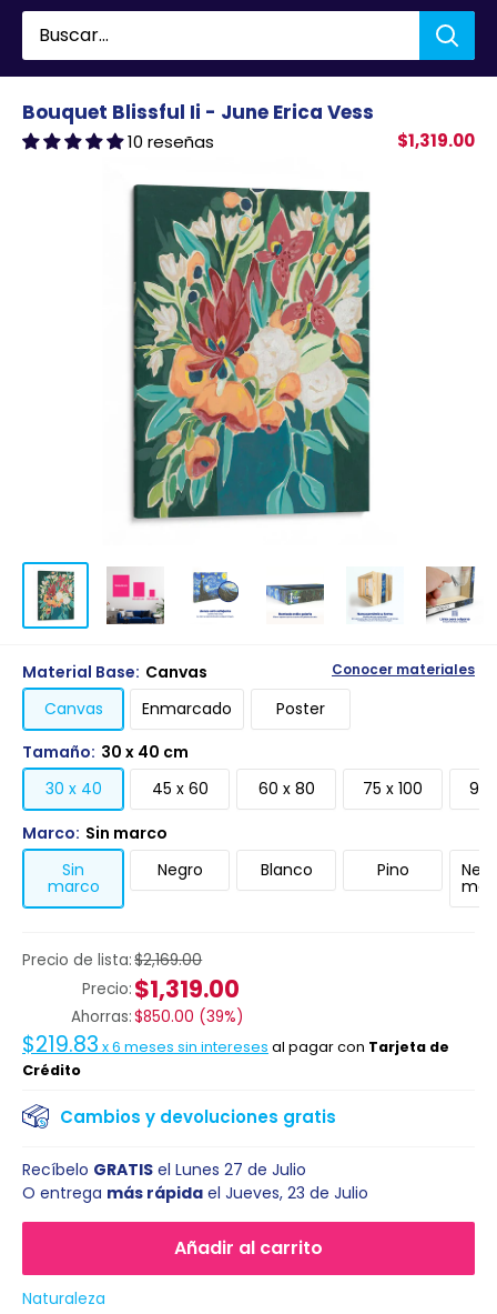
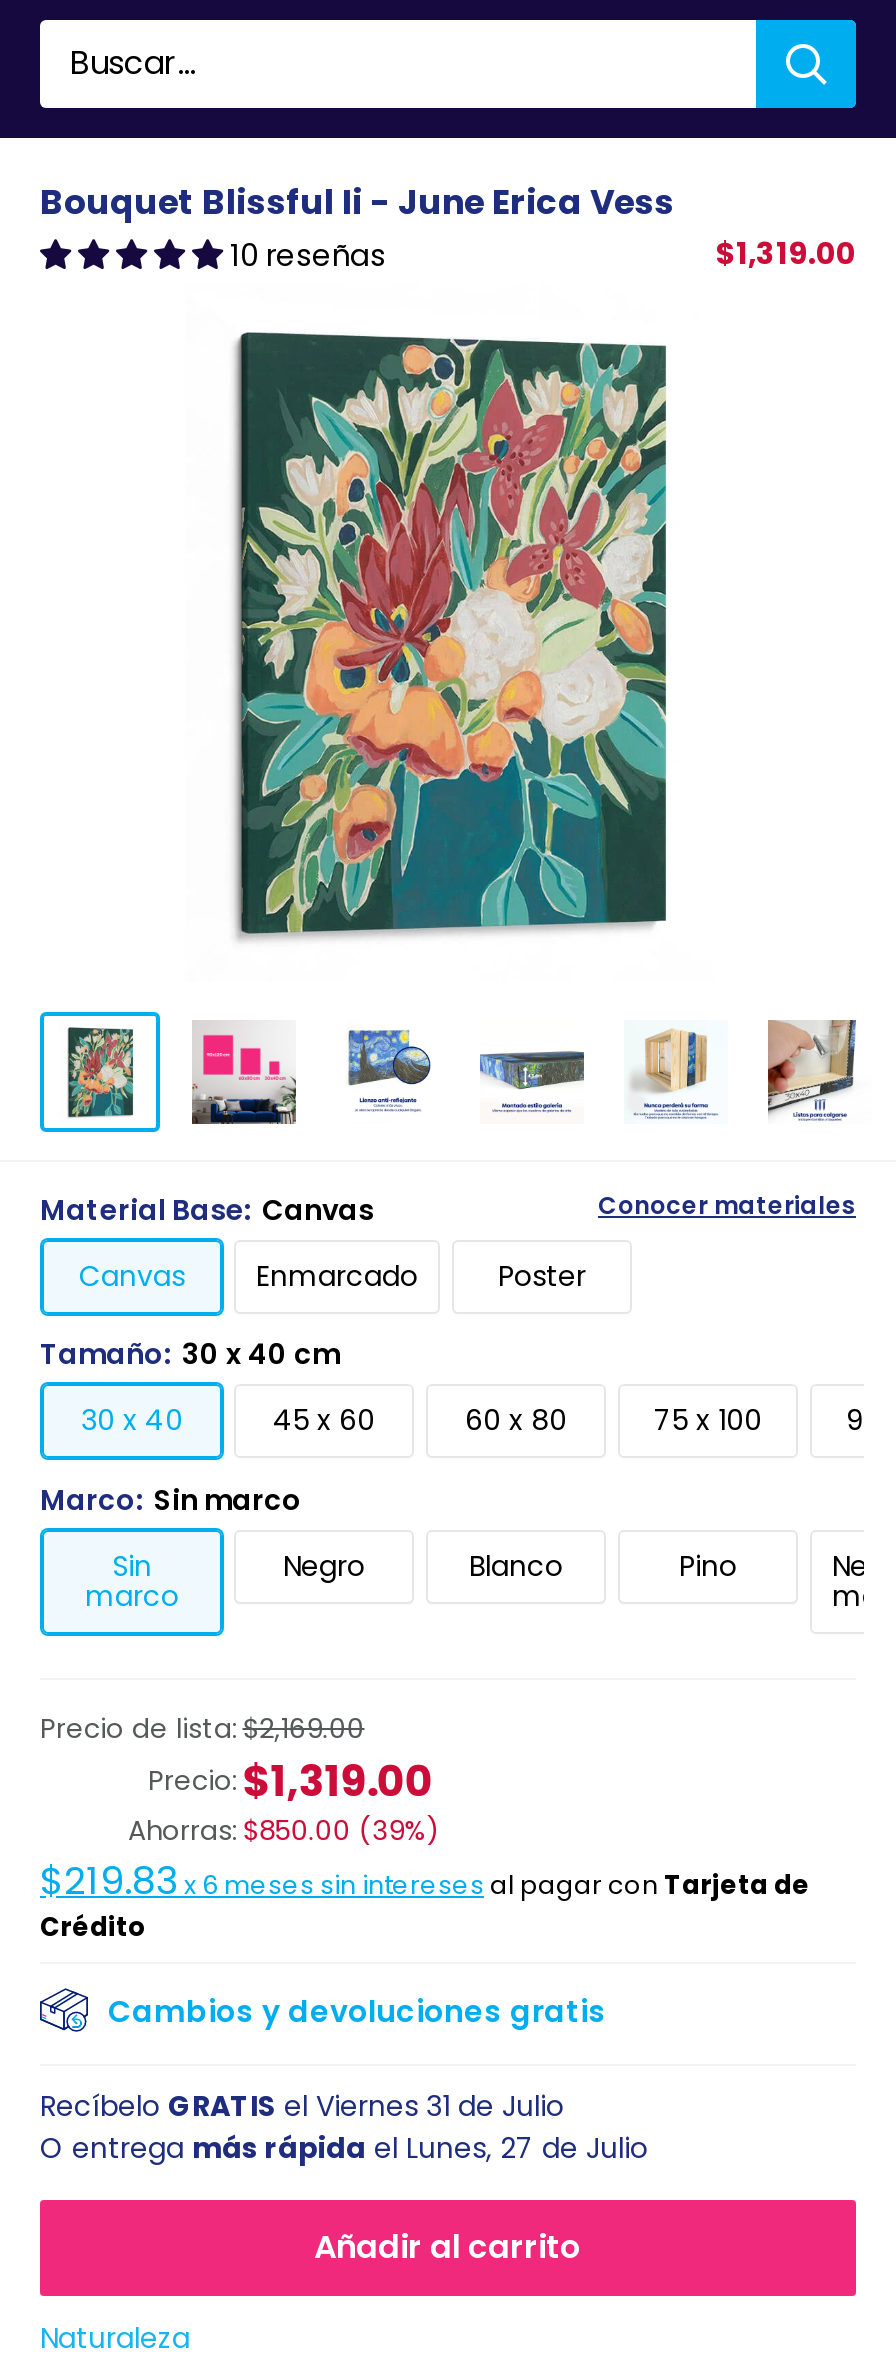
[22,1158,306,1181] Recíbelo GRATIS el Lunes 27 de Julio -> [40,2086,564,2126] Recíbelo GRATIS el Viernes 31 de Julio
[22,1182,368,1204] O entrega más rápida el Jueves, 23 de Julio -> [40,2128,648,2168] O entrega más rápida el Lunes, 27 de Julio

